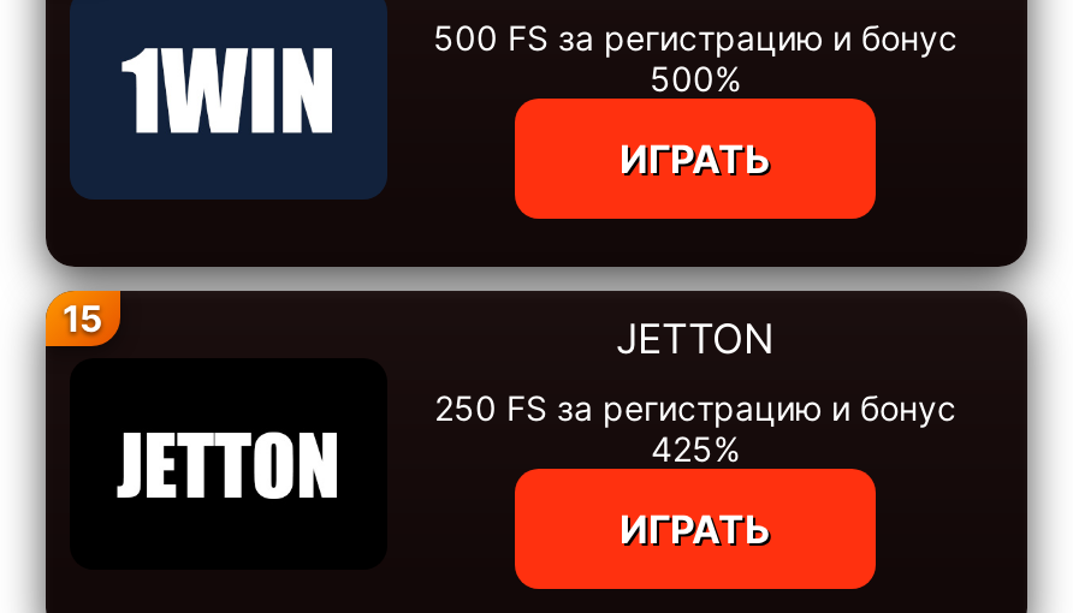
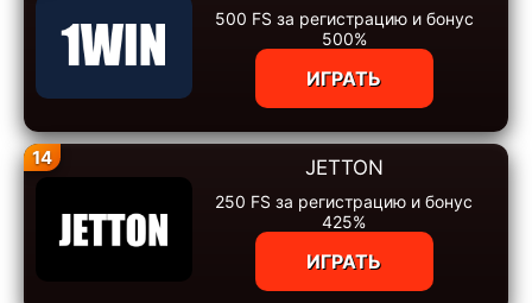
[63,296,103,341] 15 -> [32,146,52,169] 14

